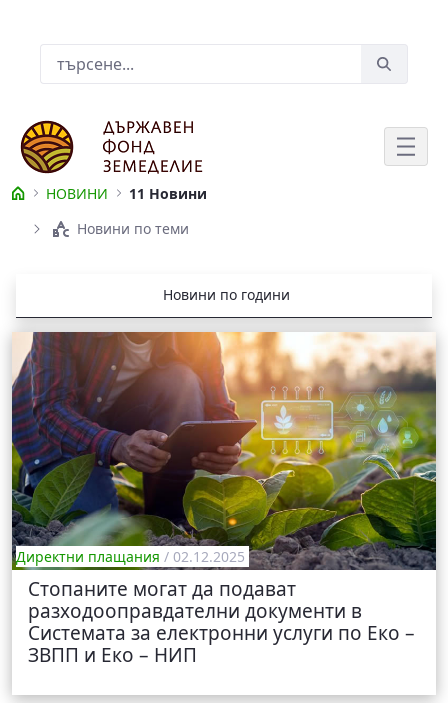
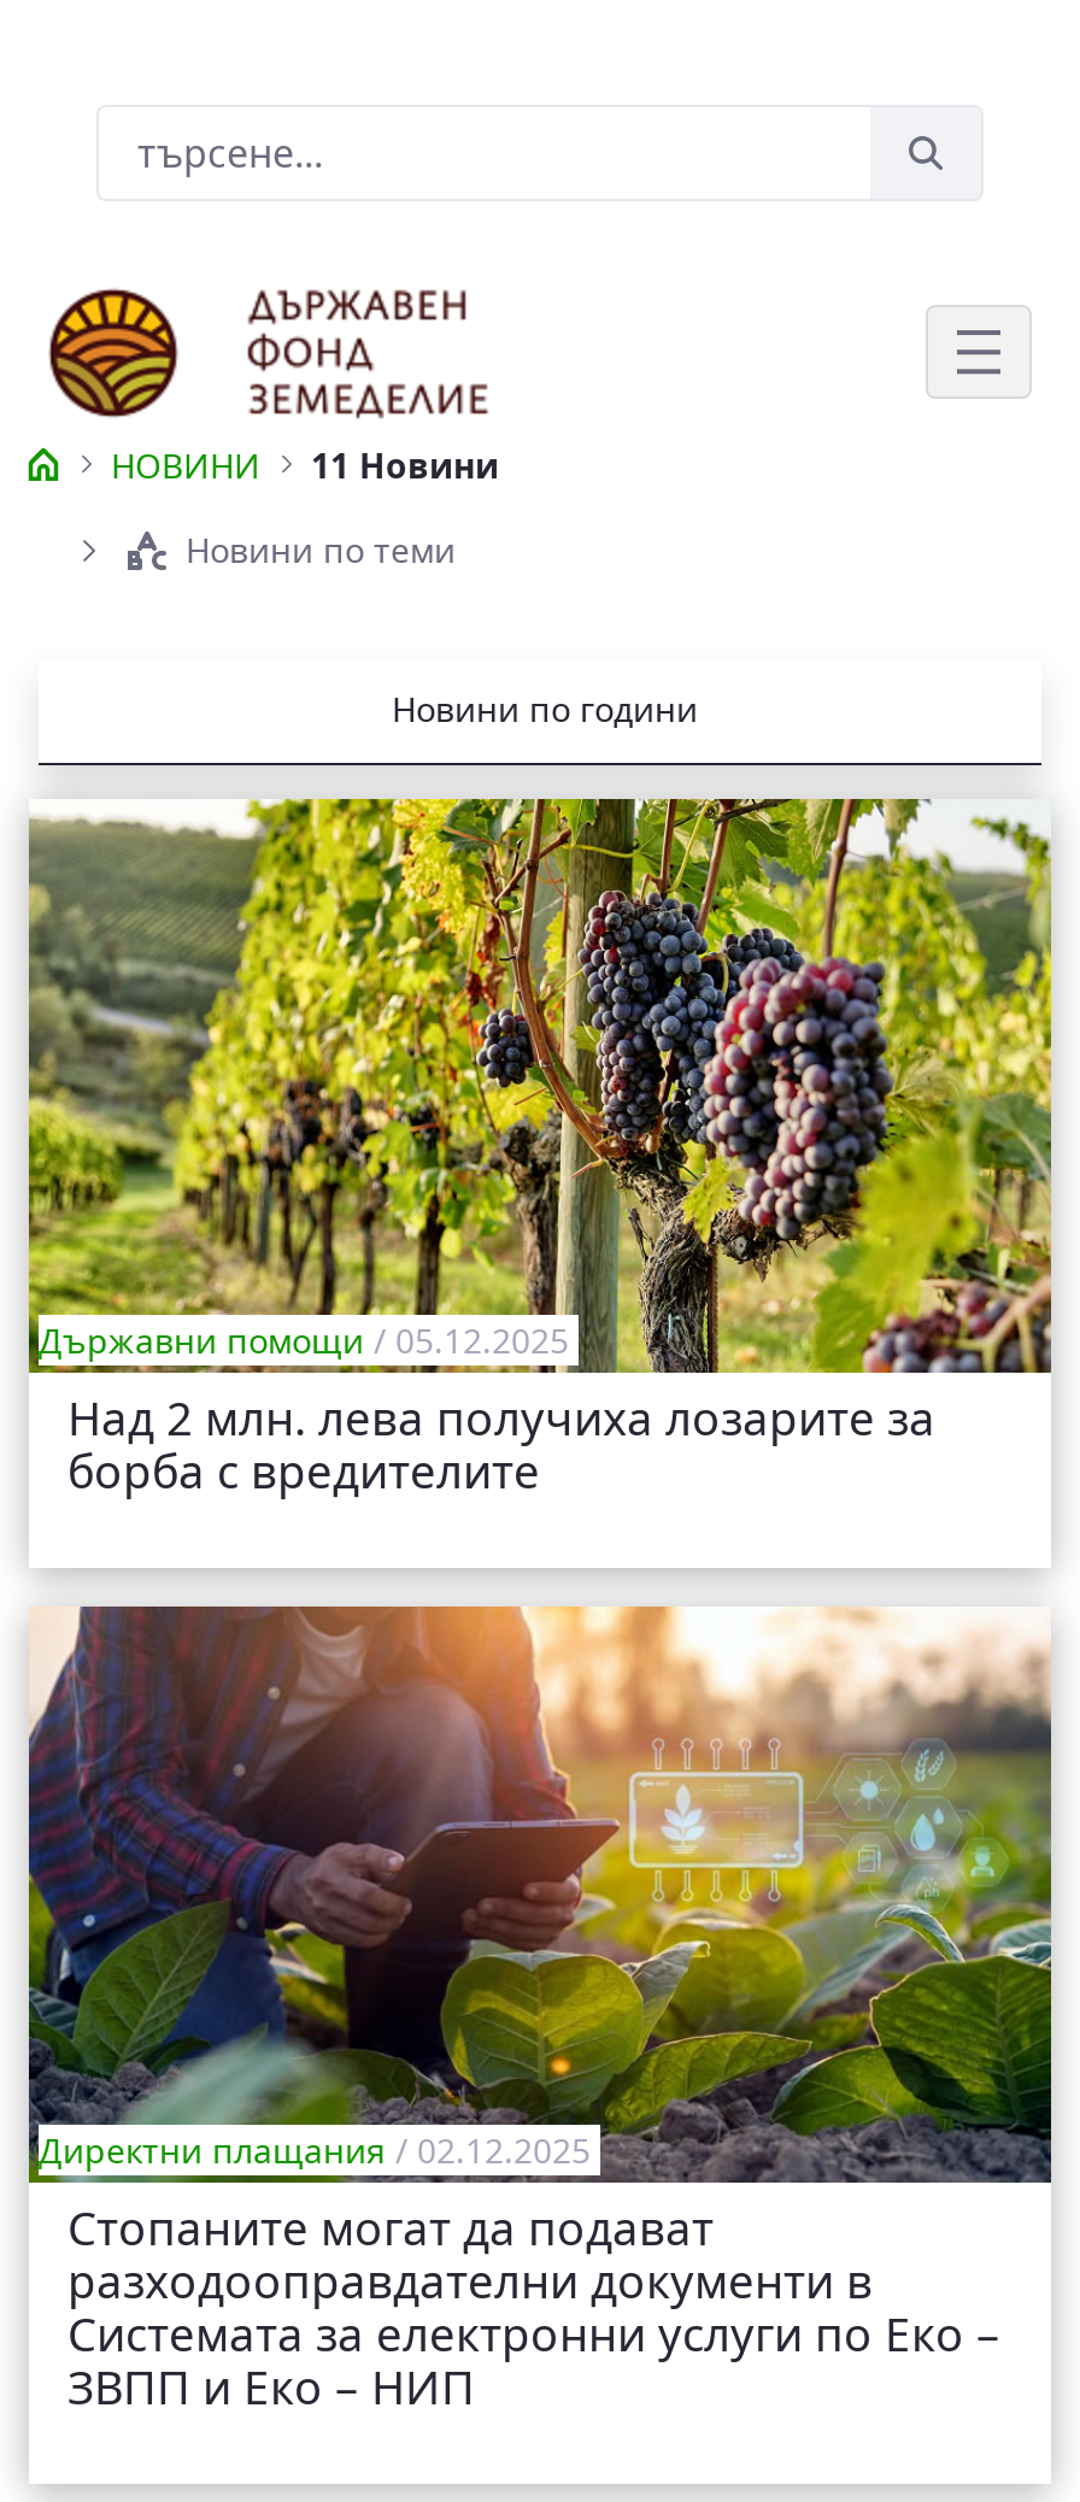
none -> [27,797,1053,1504] [image] | Държавни помощи / 05.12.2025 | Над 2 млн. лева получиха лозарите за | борба с вредителите

